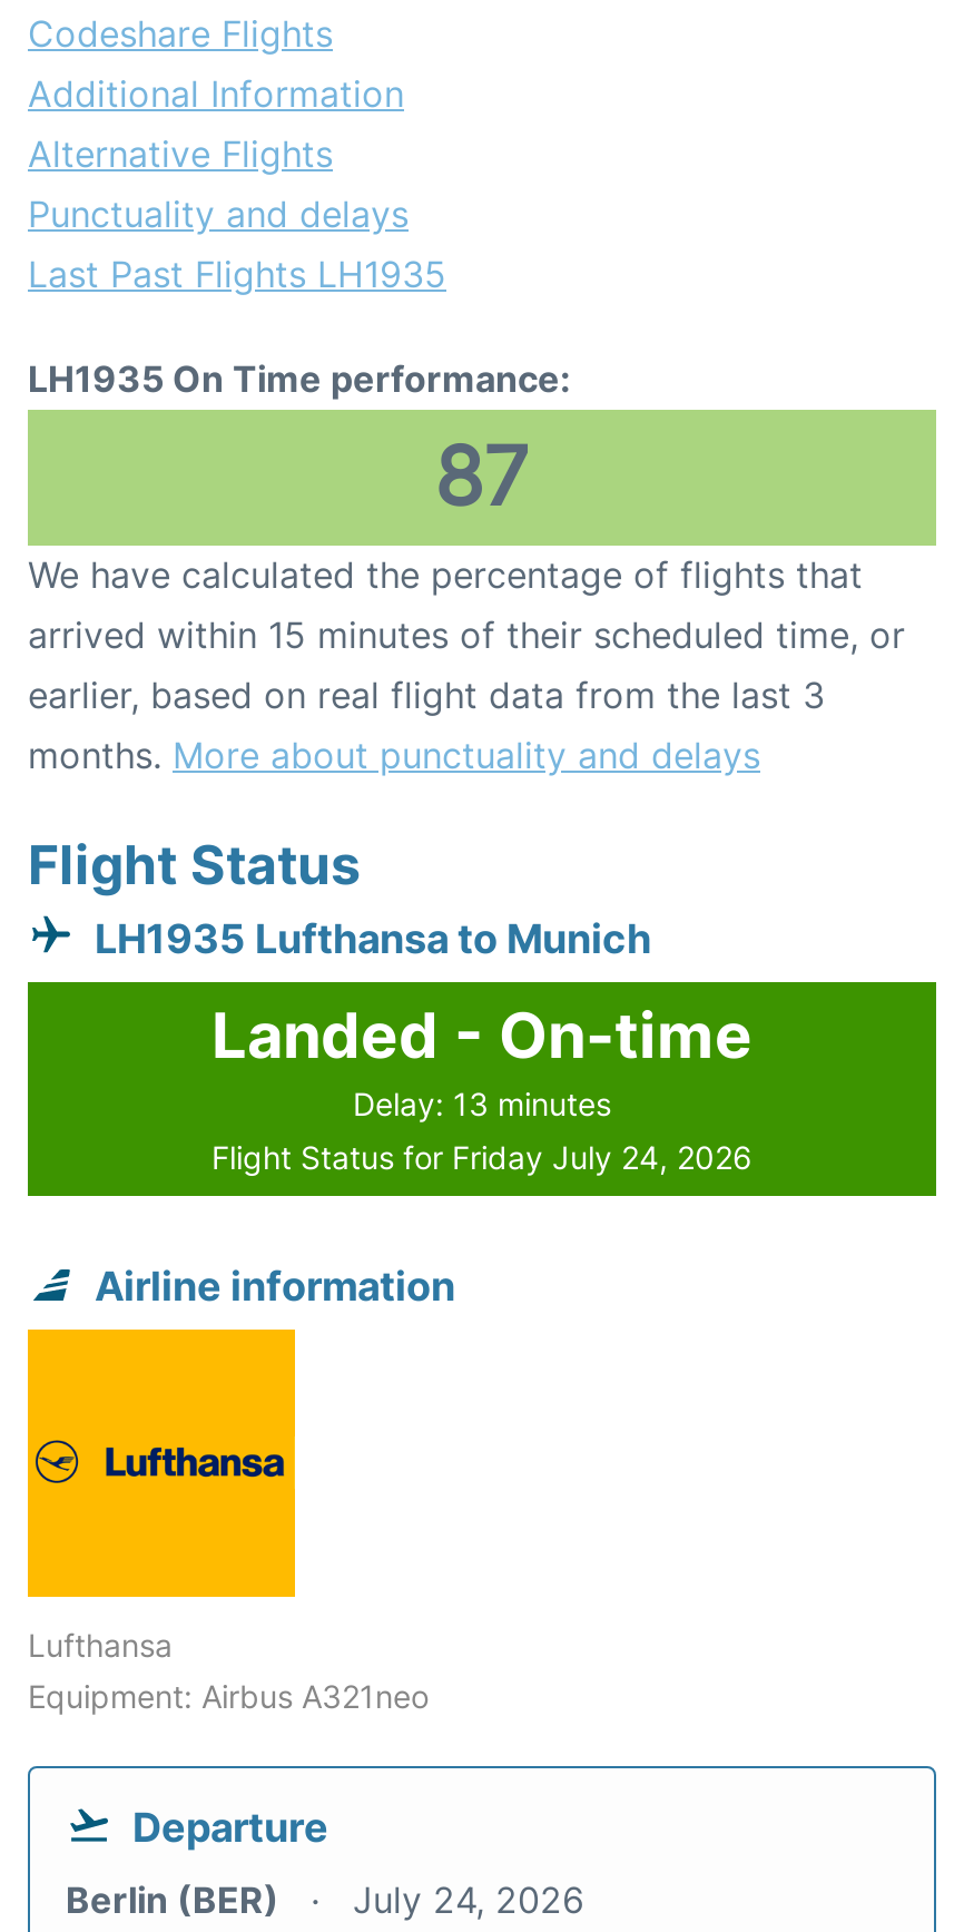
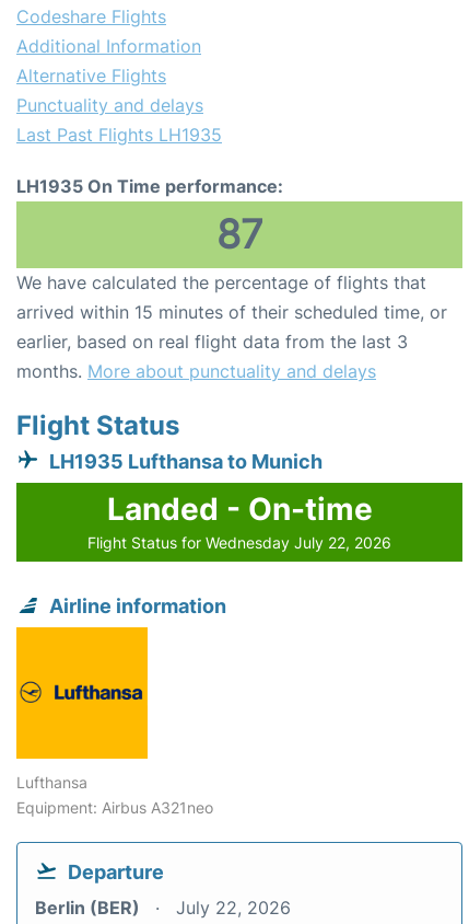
[212,1085,752,1176] Delay: 13 minutes | Flight Status for Friday July 24, 2026 -> [87,533,391,552] Flight Status for Wednesday July 22, 2026
[66,1877,584,1922] Berlin (BER) July 24, 2026 -> [35,897,291,919] Berlin (BER) July 22, 2026

